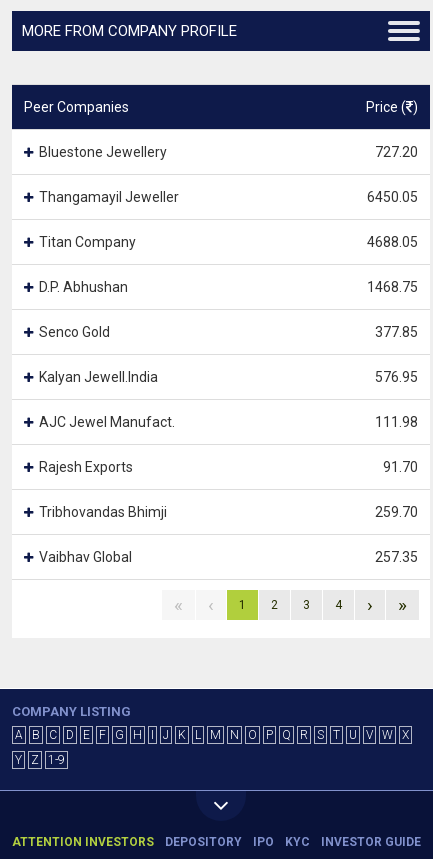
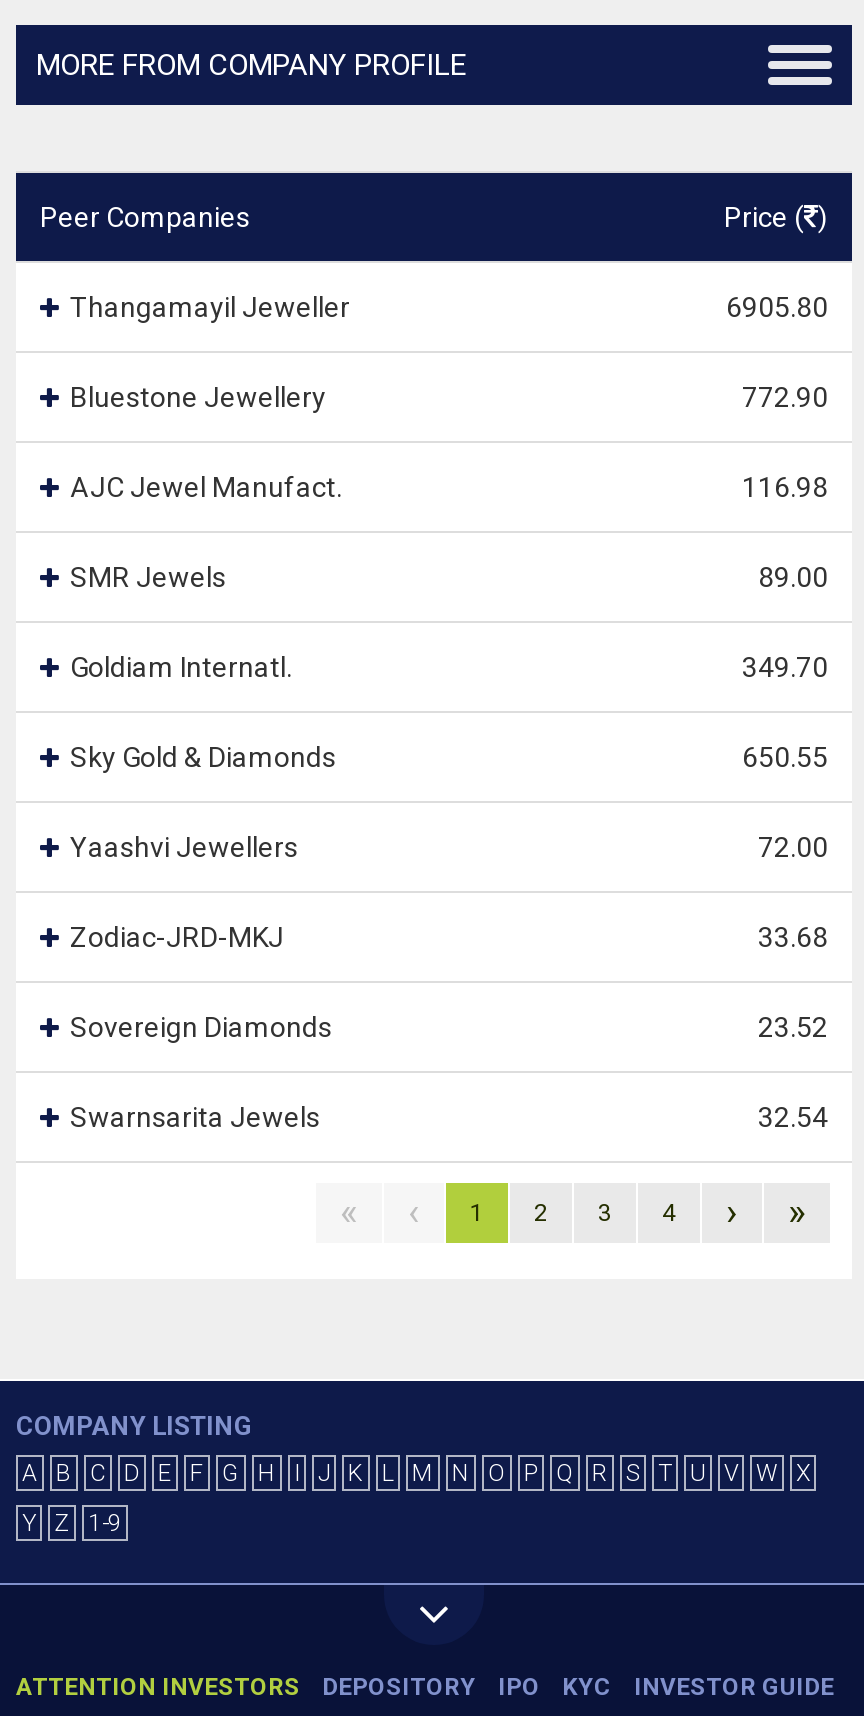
none -> [726,291,828,323] 6905.80
[39,144,418,385] 727.20 | 6450.05 | Titan Company | 4688.05 | D.P. Abhushan | 1468.75 | Senco Gold | 377.85 | Kalyan Jewell.India | 576.95 -> [742,381,828,413] 772.90
moved [39,144,167,160] -> [70,381,326,413]: Bluestone Jewellery
moved [39,189,179,205] -> [70,291,350,323]: Thangamayil Jeweller
[39,414,418,565] 111.98 | Rajesh Exports | 91.70 | Tribhovandas Bhimji | 259.70 | Vaibhav Global | 257.35 -> [70,471,828,1133] 116.98 | SMR Jewels | 89.00 | Goldiam Internatl. | 349.70 | Sky Gold & Diamonds | 650.55 | Yaashvi Jewellers | 72.00 | Zodiac-JRD-MKJ | 33.68 | Sovereign Diamonds | 23.52 | Swarnsarita Jewels | 32.54
moved [39,414,175,430] -> [70,471,342,503]: AJC Jewel Manufact.

